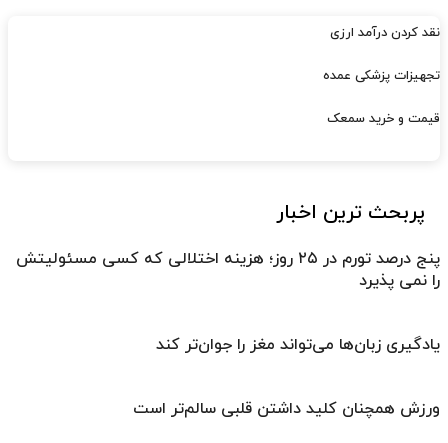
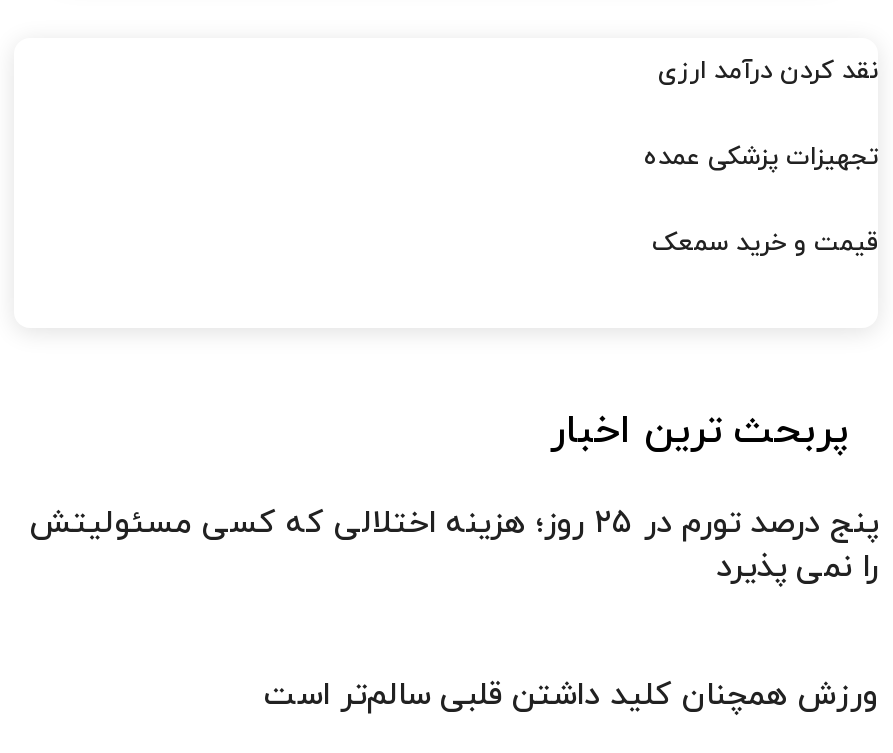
[156,334,440,356] یادگیری زبان‌ها می‌تواند مغز را جوان‌تر کند -> none

